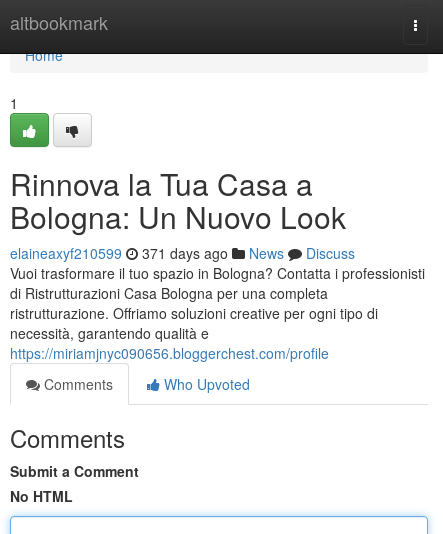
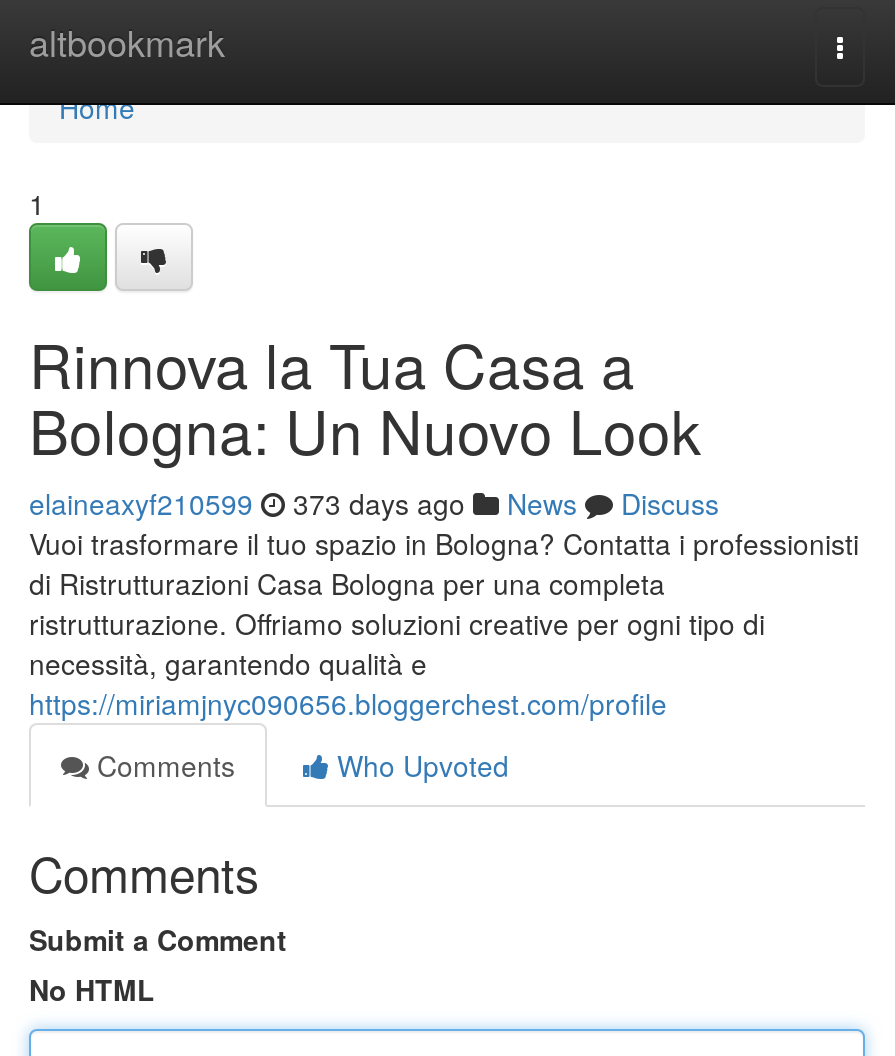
[10,243,355,263] elaineaxyf210599 371 days ago News Discuss -> [29,483,719,523] elaineaxyf210599 373 days ago News Discuss

